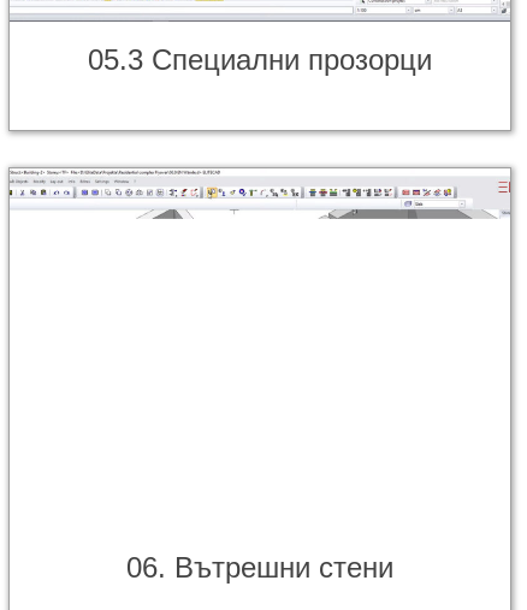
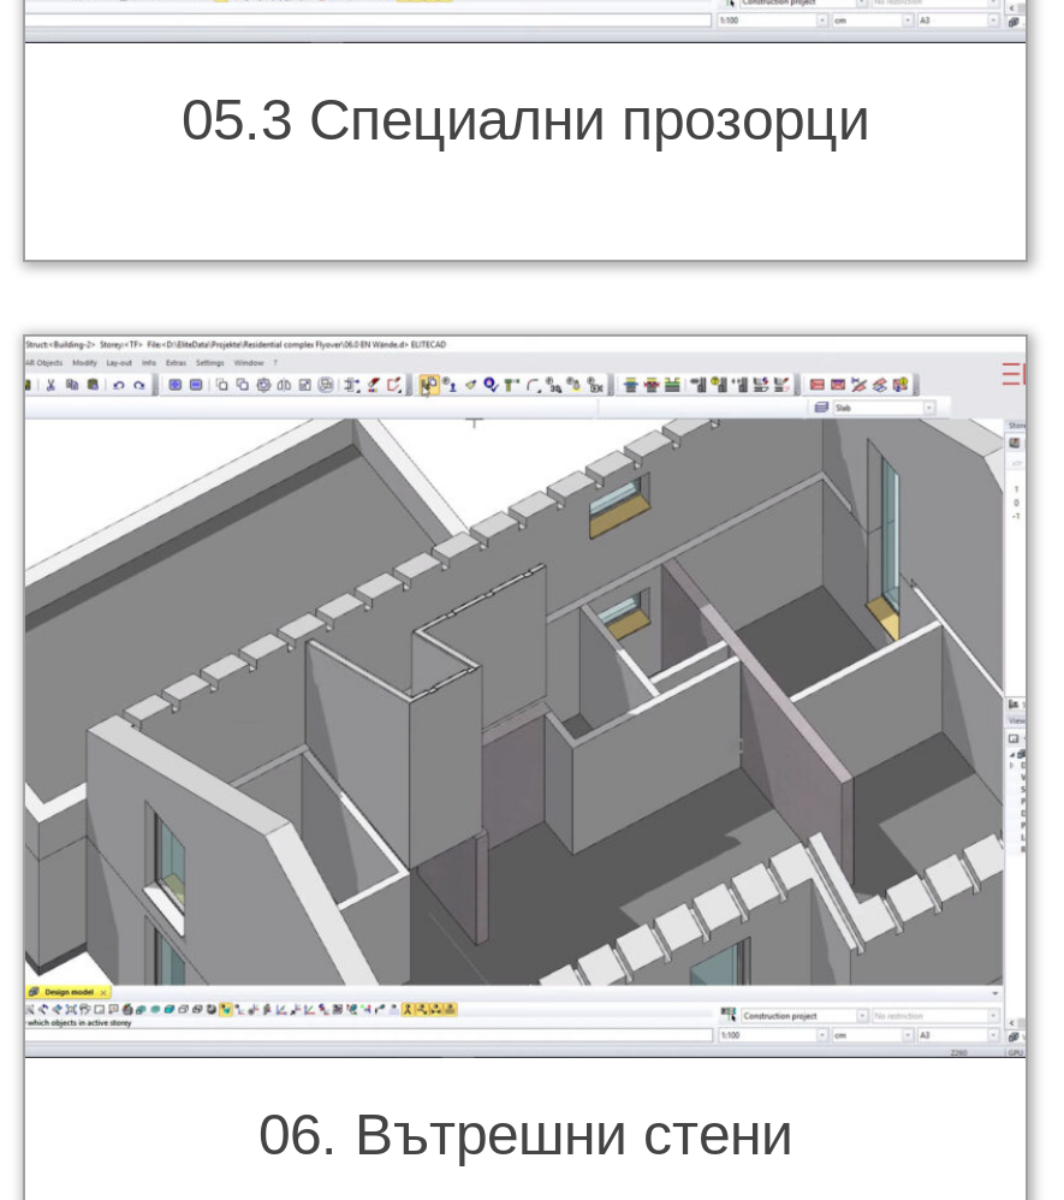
none -> [23,435,1028,1061] [image]

